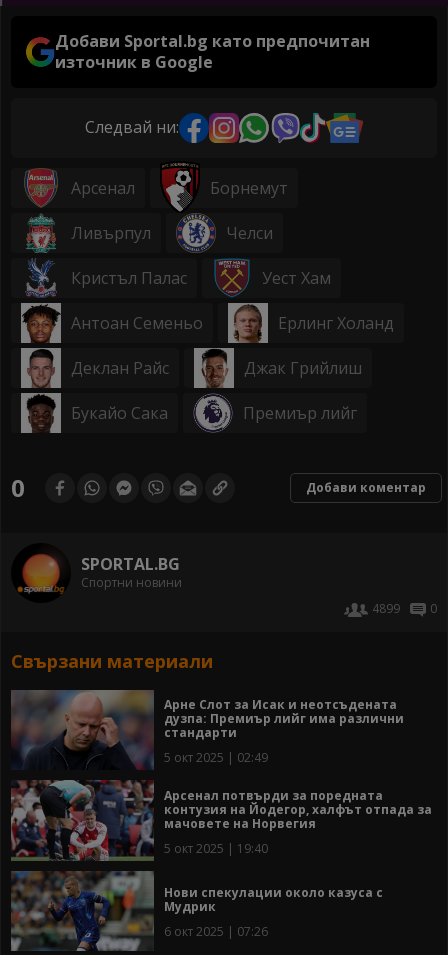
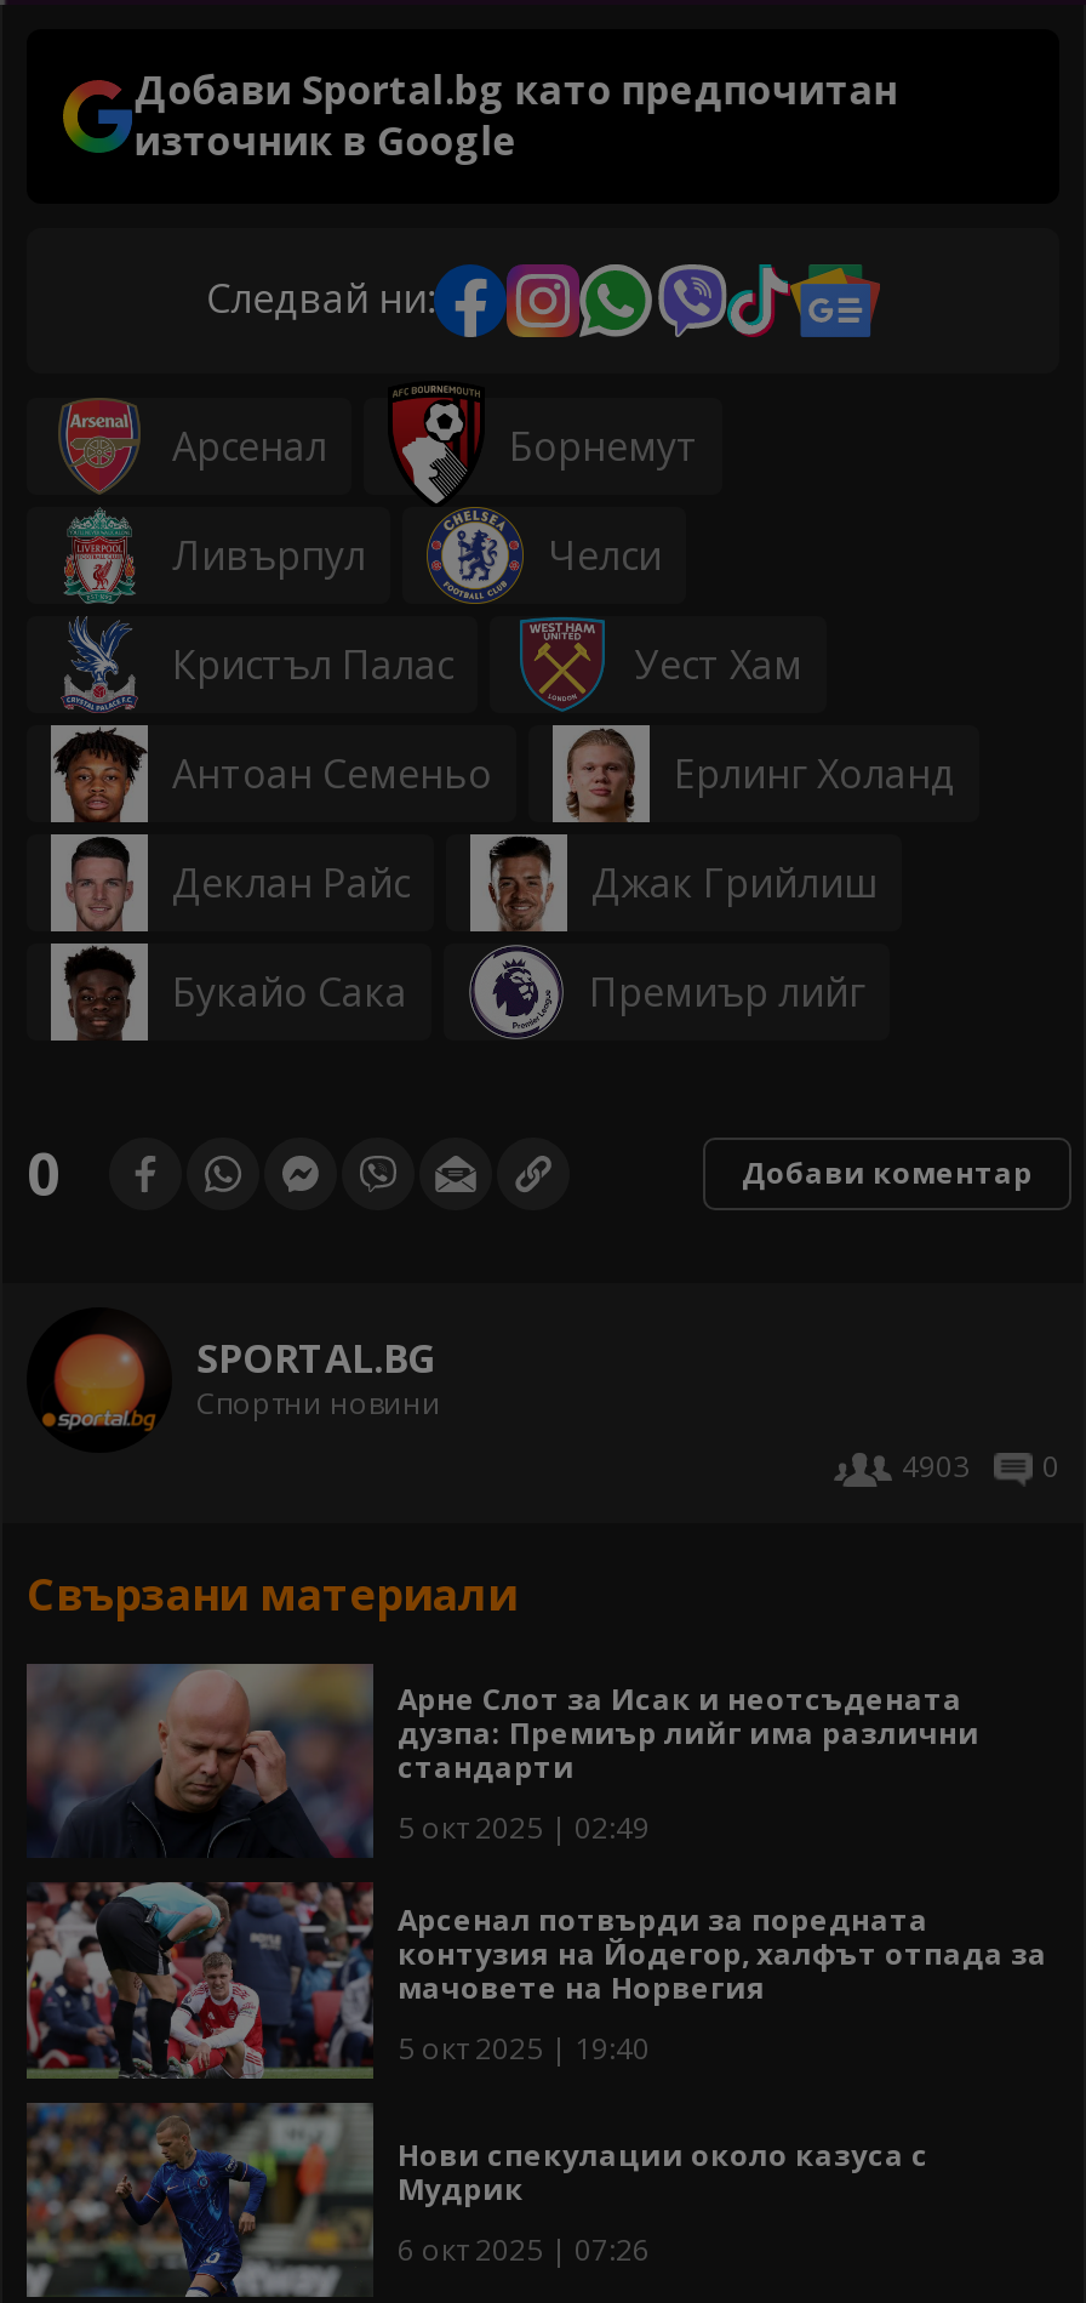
[372,600,437,617] 4899 0 -> [902,1445,1059,1486] 4903 0

